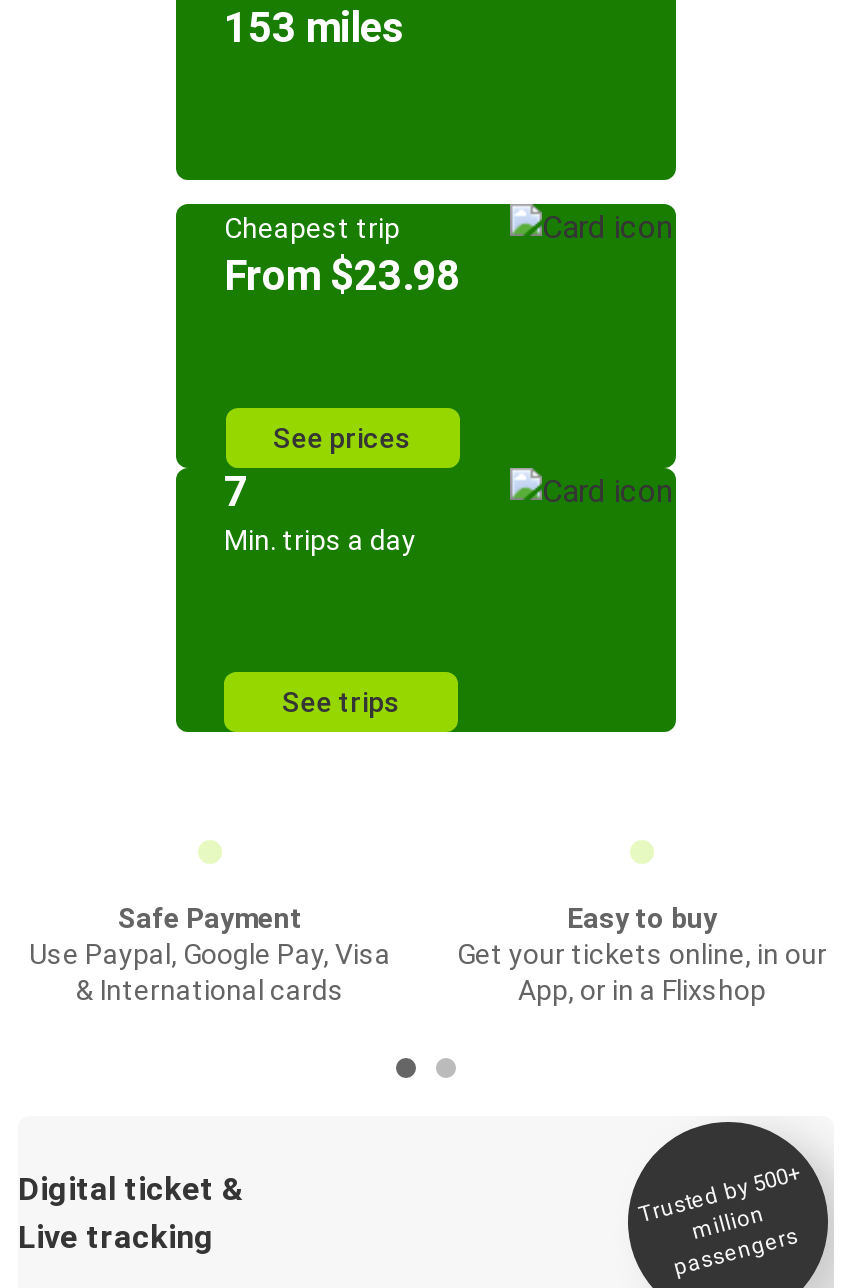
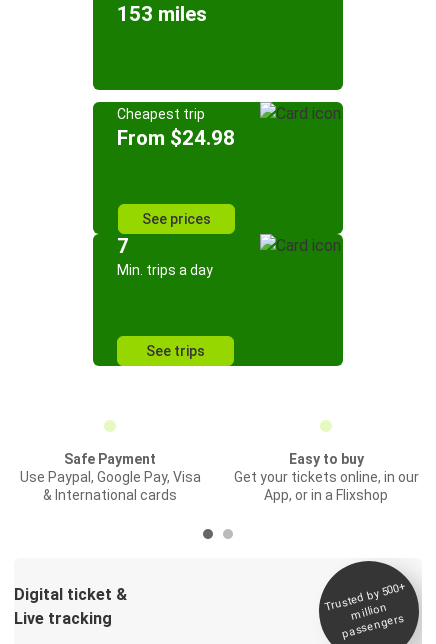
[224,252,460,300] From $23.98 -> [117,126,235,150] From $24.98

